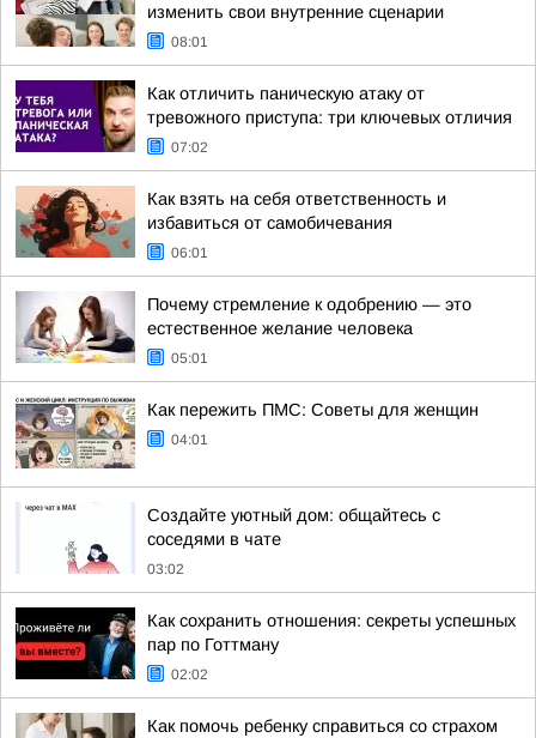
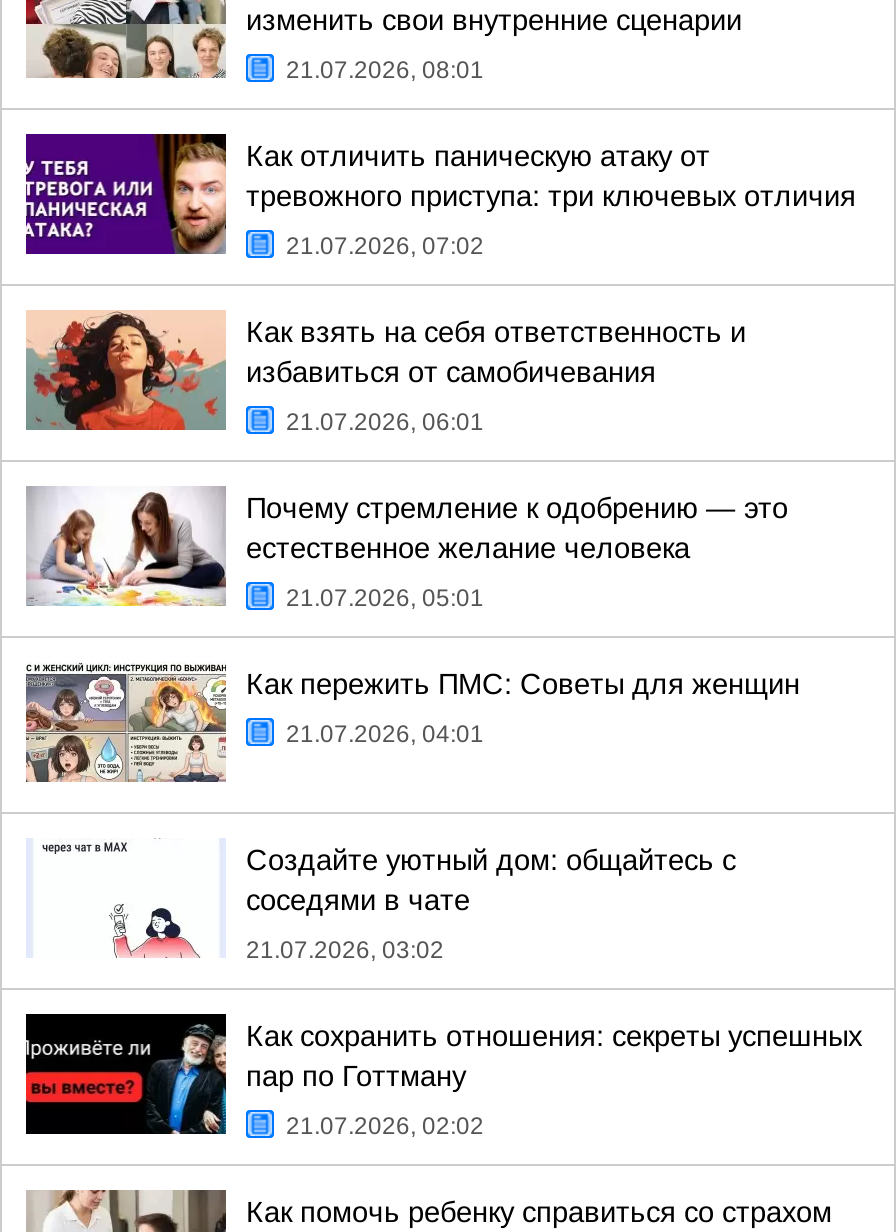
[171,34,208,50] 08:01 -> [286,56,484,84] 21.07.2026, 08:01
[171,139,208,156] 07:02 -> [286,232,484,260] 21.07.2026, 07:02
[171,244,208,261] 06:01 -> [286,408,484,436] 21.07.2026, 06:01
[171,350,208,367] 05:01 -> [286,584,484,612] 21.07.2026, 05:01
[171,431,208,448] 04:01 -> [286,720,484,748] 21.07.2026, 04:01
[147,561,184,577] 03:02 -> [246,936,444,964] 21.07.2026, 03:02
[171,666,208,683] 02:02 -> [286,1112,484,1140] 21.07.2026, 02:02

